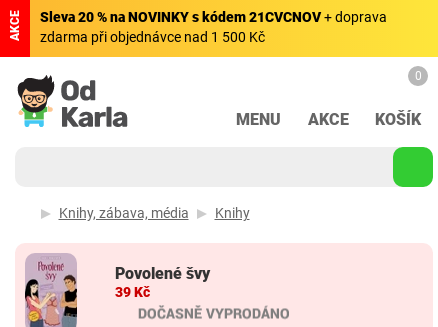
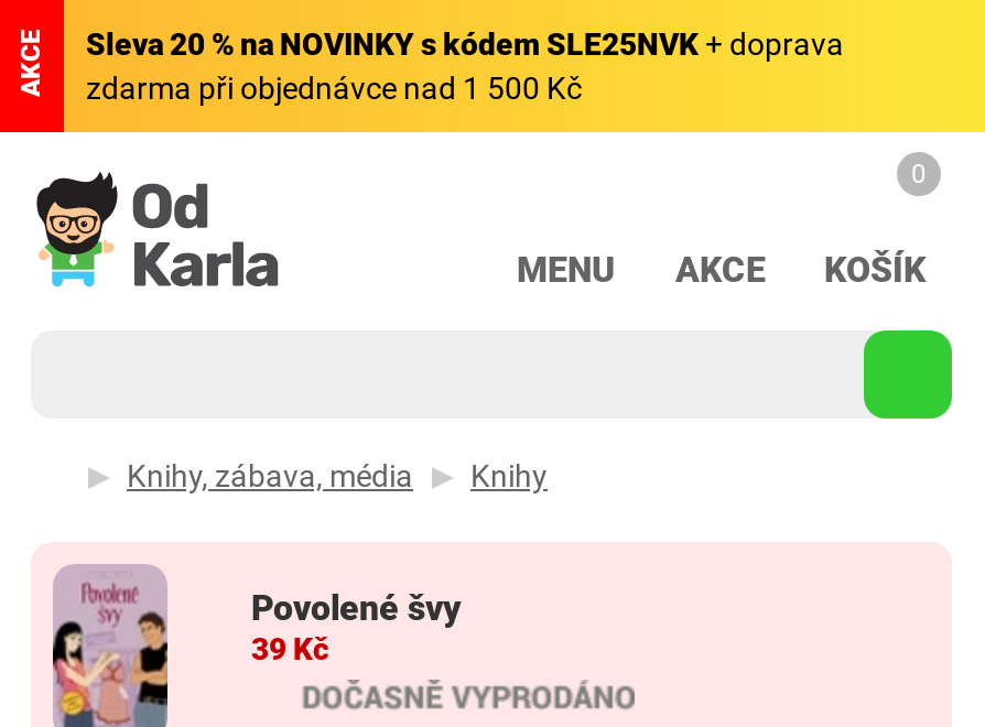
[40,9,387,25] Sleva 20 % na NOVINKY s kódem 21CVCNOV + doprava -> [86,26,844,62] Sleva 20 % na NOVINKY s kódem SLE25NVK + doprava

